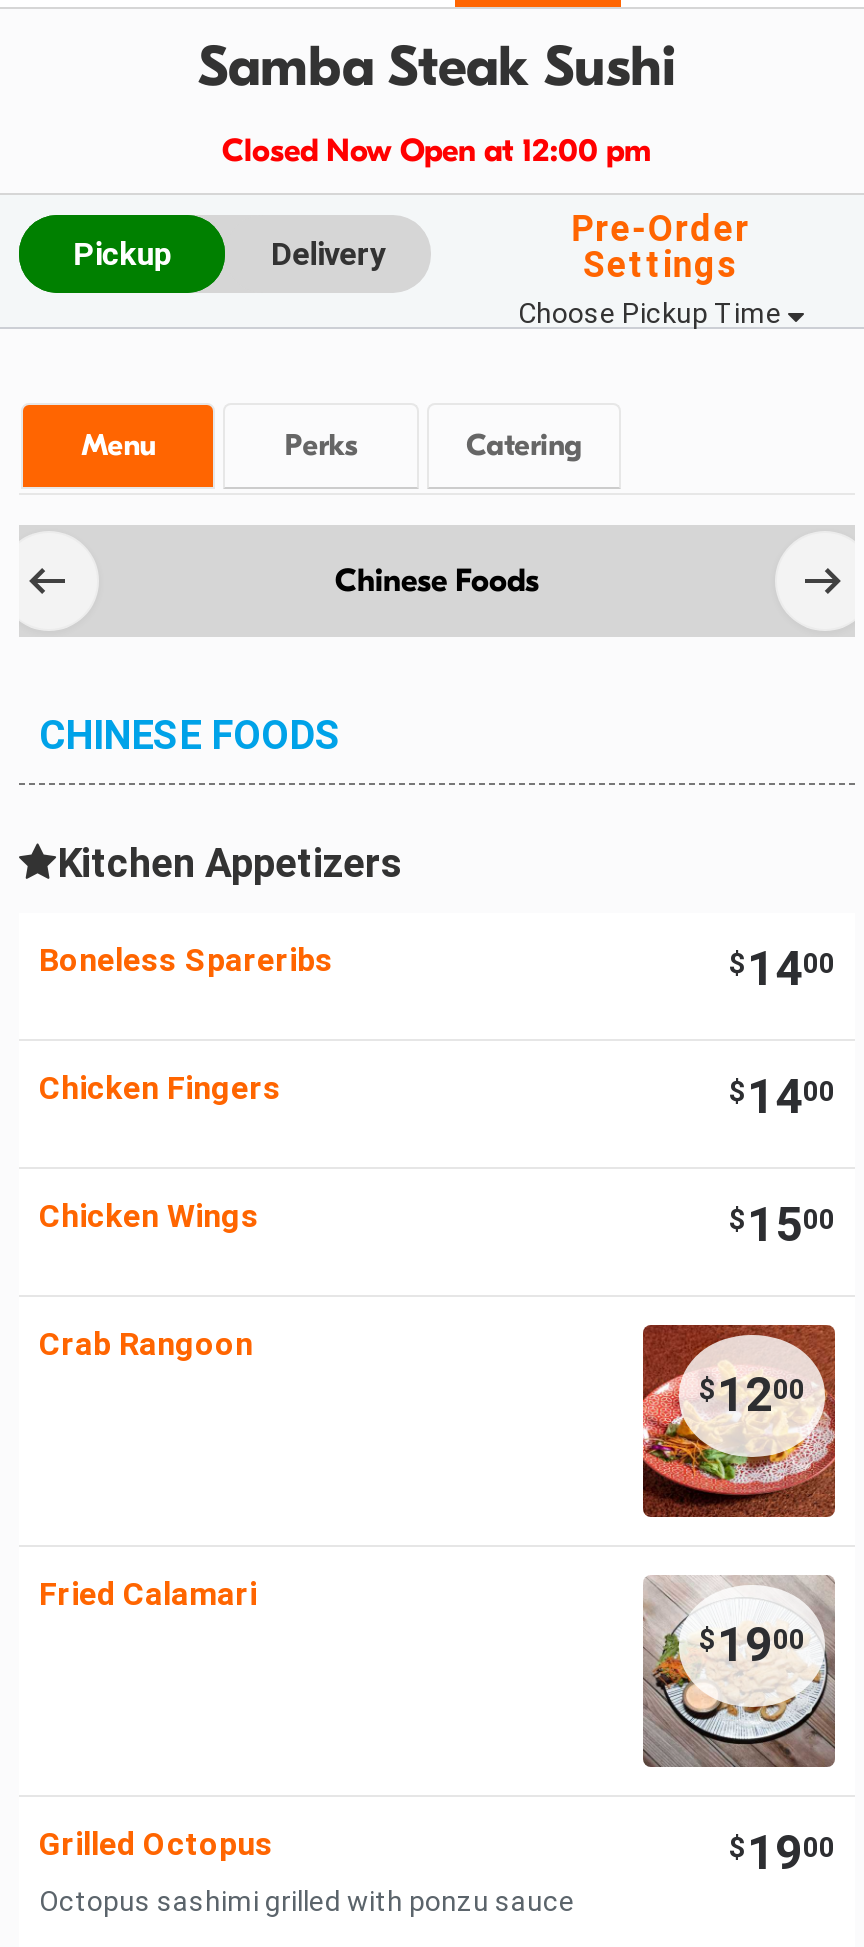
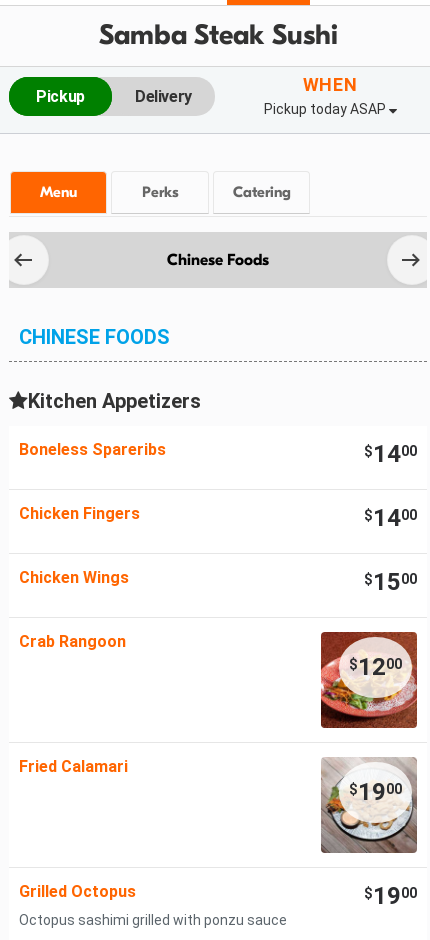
[222,133,652,169] Closed Now Open at 12:00 pm -> none
[518,206,782,328] Pre-Order | Settings | Choose Pickup Time -> [263,74,385,117] WHEN | Pickup today ASAP

